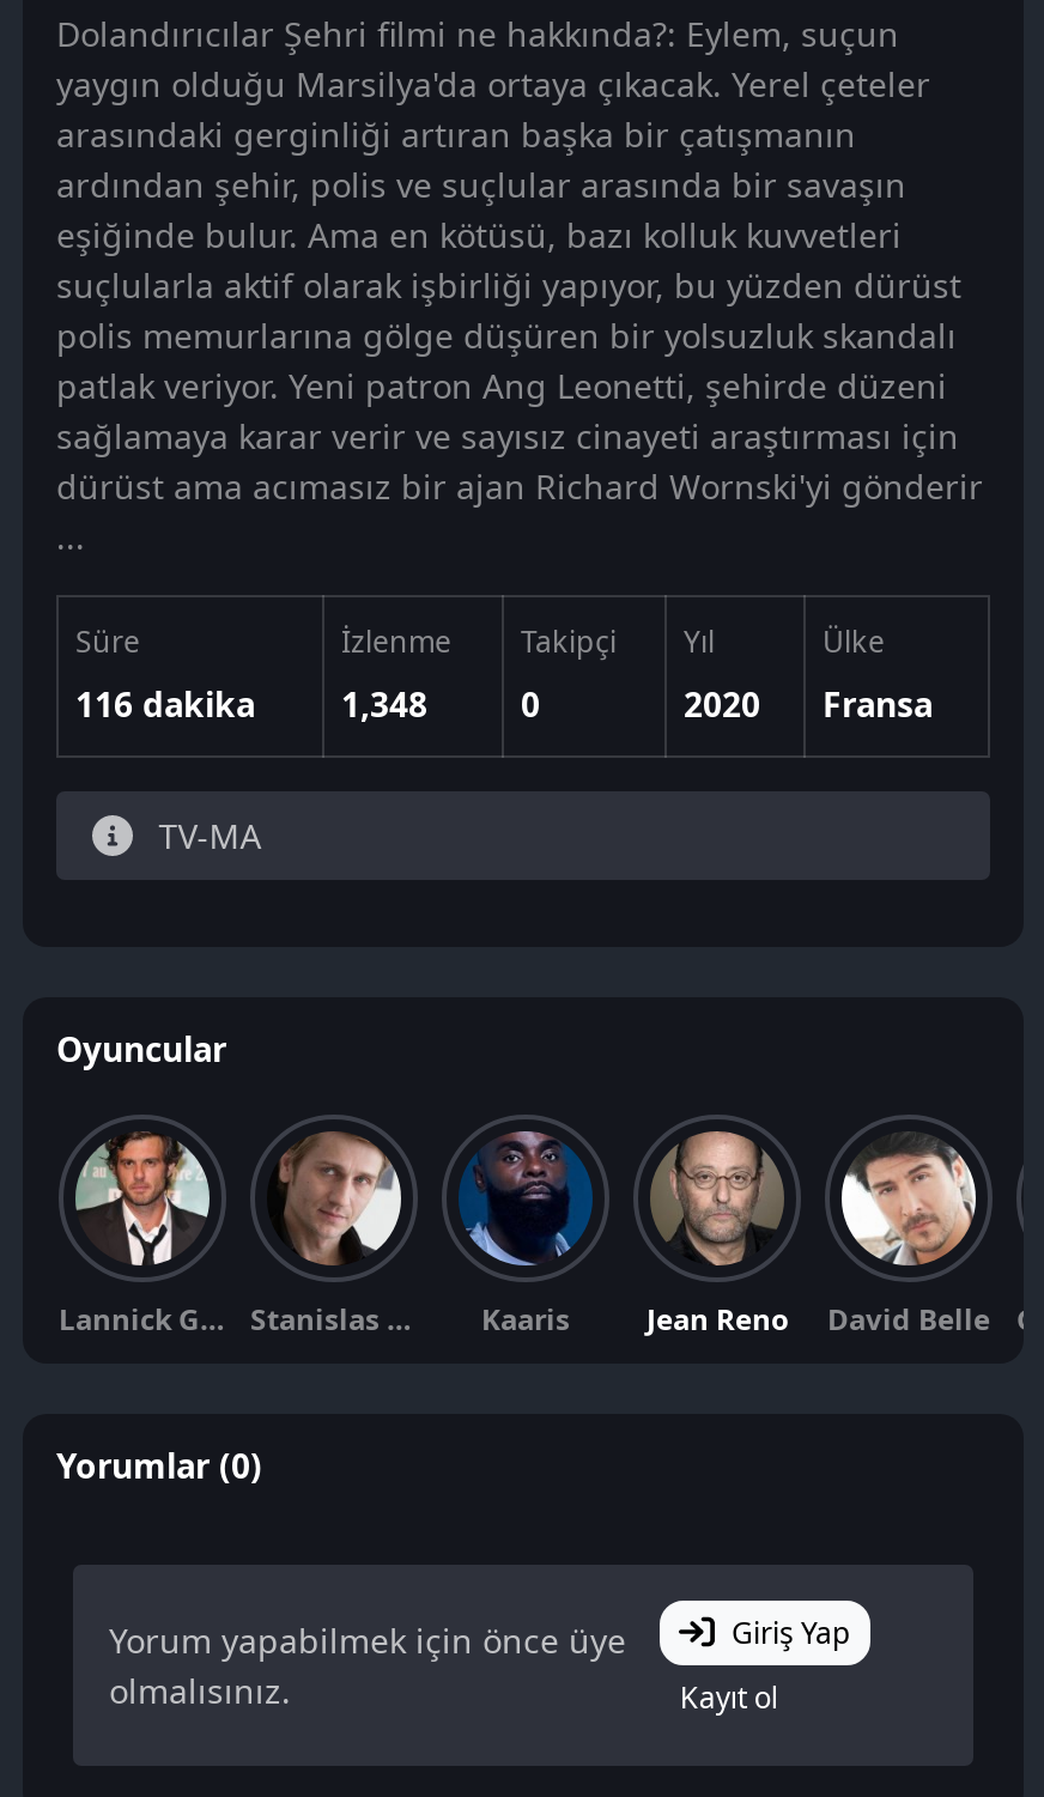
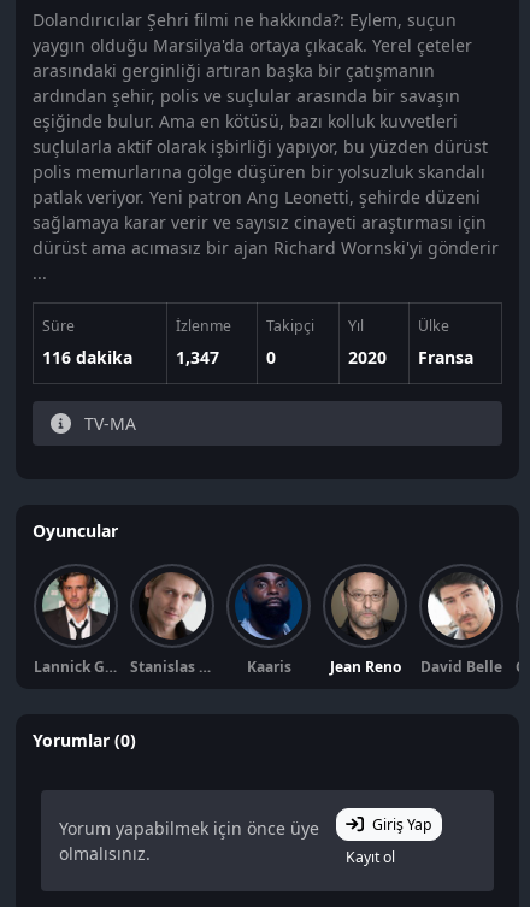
[75,681,427,727] 116 dakika 1,348 -> [42,346,219,369] 116 dakika 1,347

